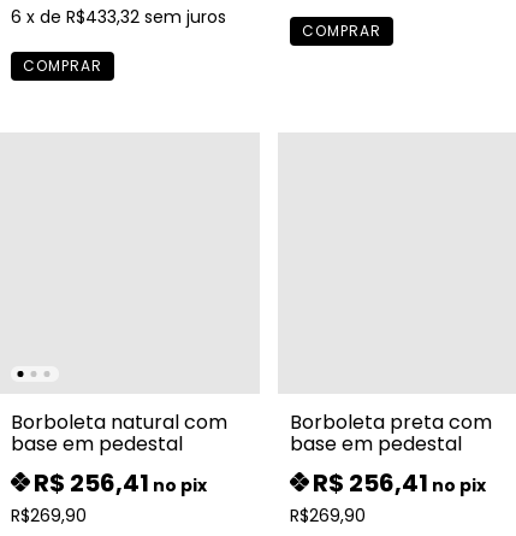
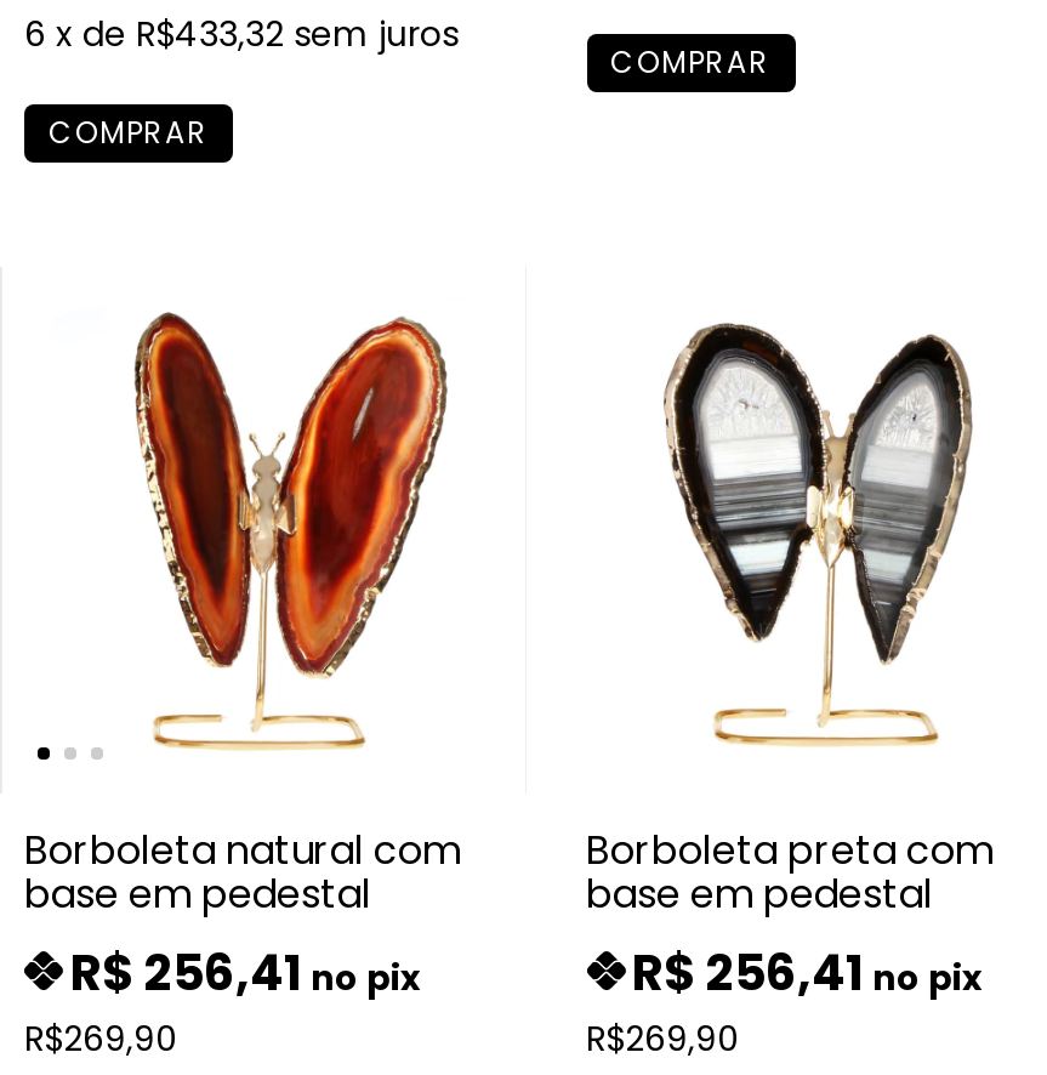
none -> [133,311,449,750] [image]
none -> [662,323,973,745] [image]

